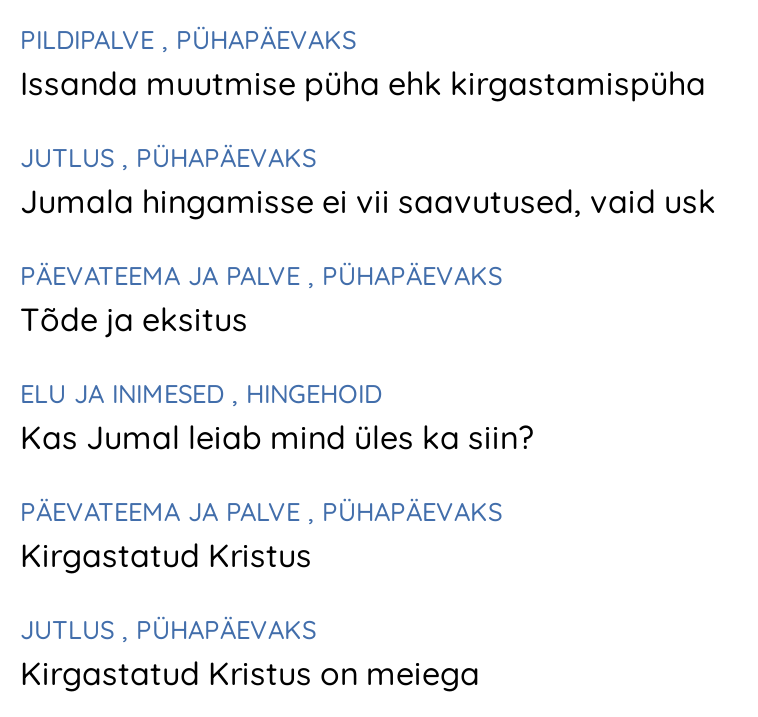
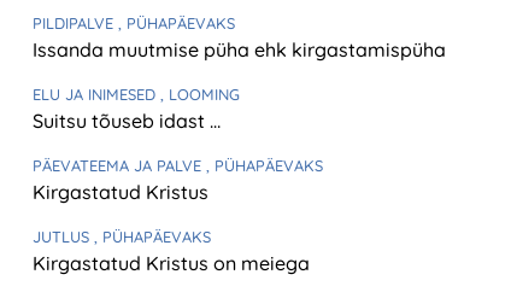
[20,141,716,457] JUTLUS, PÜHAPÄEVAKS | Jumala hingamisse ei vii saavutused, vaid usk | PÄEVATEEMA JA PALVE, PÜHAPÄEVAKS | Tõde ja eksitus | ELU JA INIMESED, HINGEHOID | Kas Jumal leiab mind üles ka siin? -> [33,84,240,133] ELU JA INIMESED, LOOMING | Suitsu tõuseb idast …

